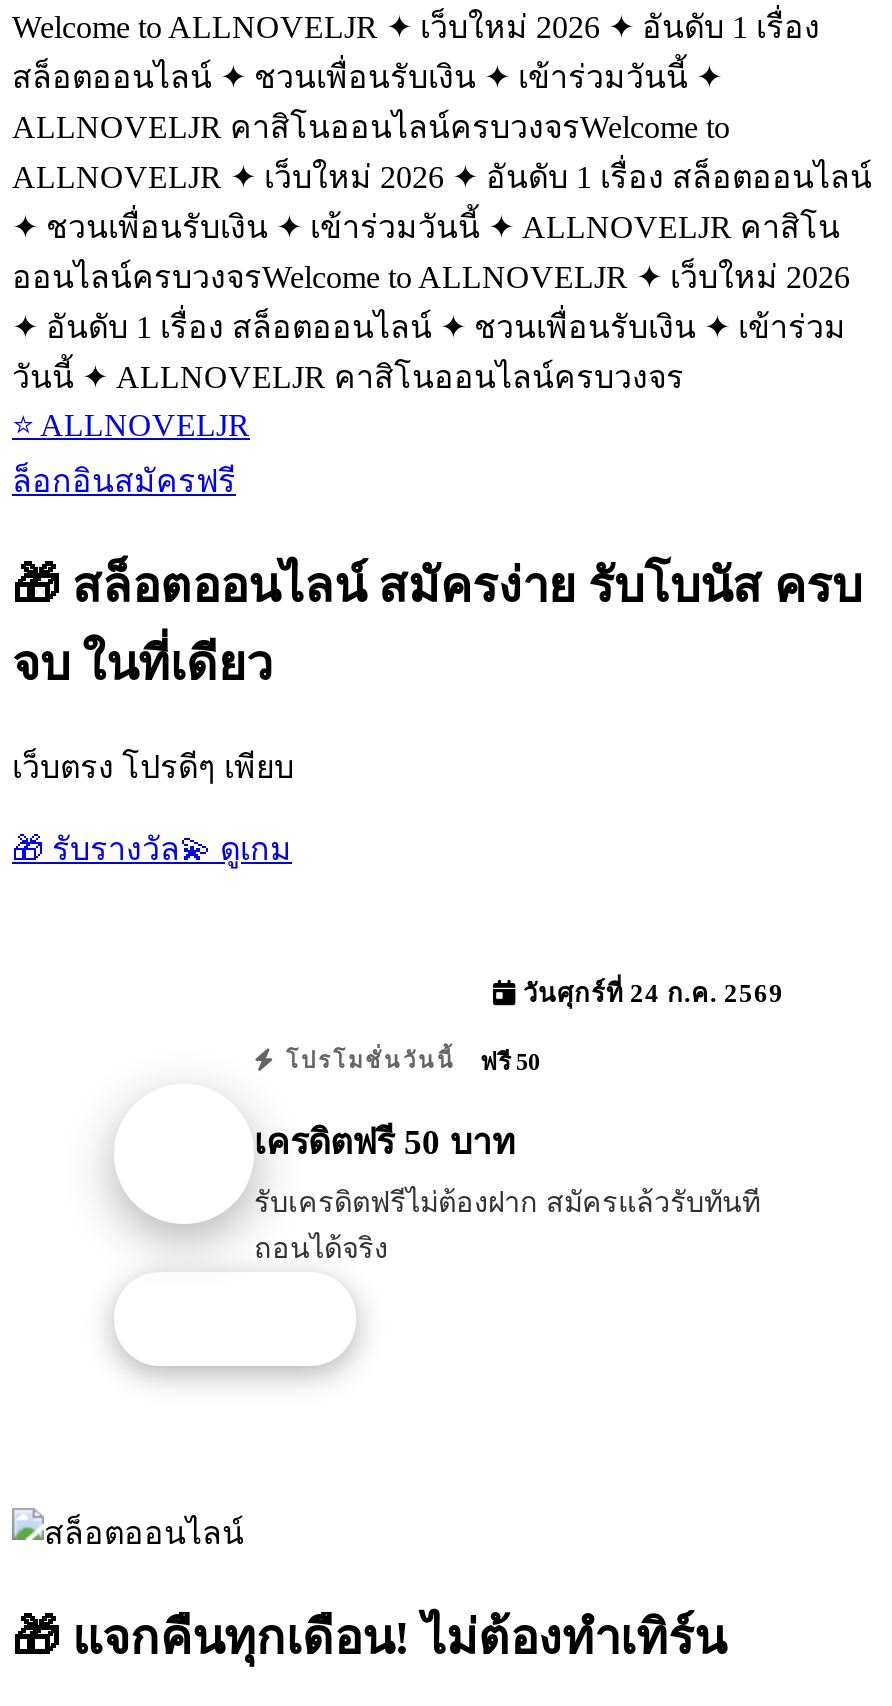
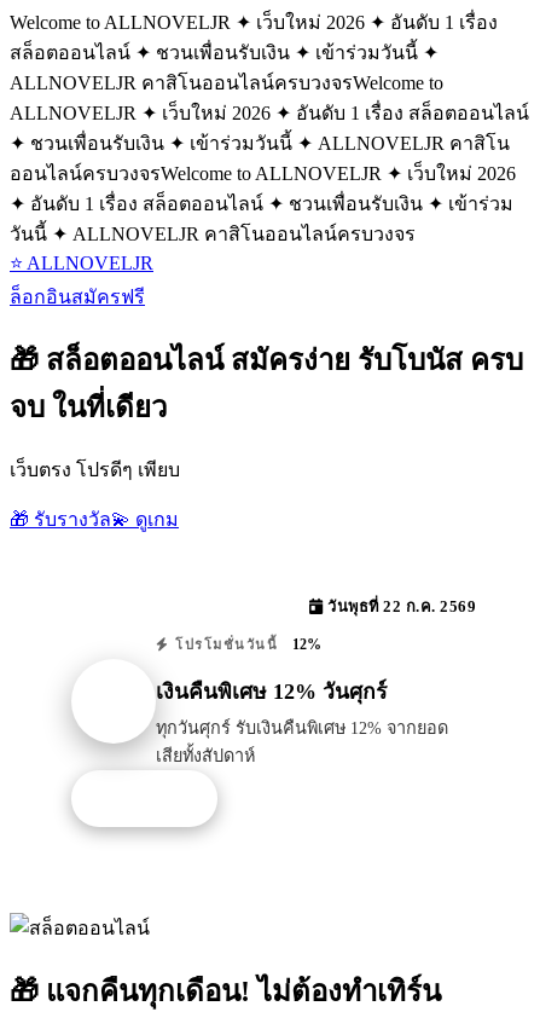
[516,980,784,1008] วันศุกร์ที่ 24 ก.ค. 2569 -> [323,598,476,615] วันพุธที่ 22 ก.ค. 2569
[277,1048,540,1076] โปรโมชั่นวันนี้ ฟรี 50 -> [170,636,321,653] โปรโมชั่นวันนี้ 12%
[254,1123,516,1163] เครดิตฟรี 50 บาท -> [156,680,387,704] เงินคืนพิเศษ 12% วันศุกร์
[254,1187,760,1265] รับเครดิตฟรีไม่ต้องฝาก สมัครแล้วรับทันที | ถอนได้จริง -> [156,719,448,766] ทุกวันศุกร์ รับเงินคืนพิเศษ 12% จากยอด | เสียทั้งสัปดาห์

